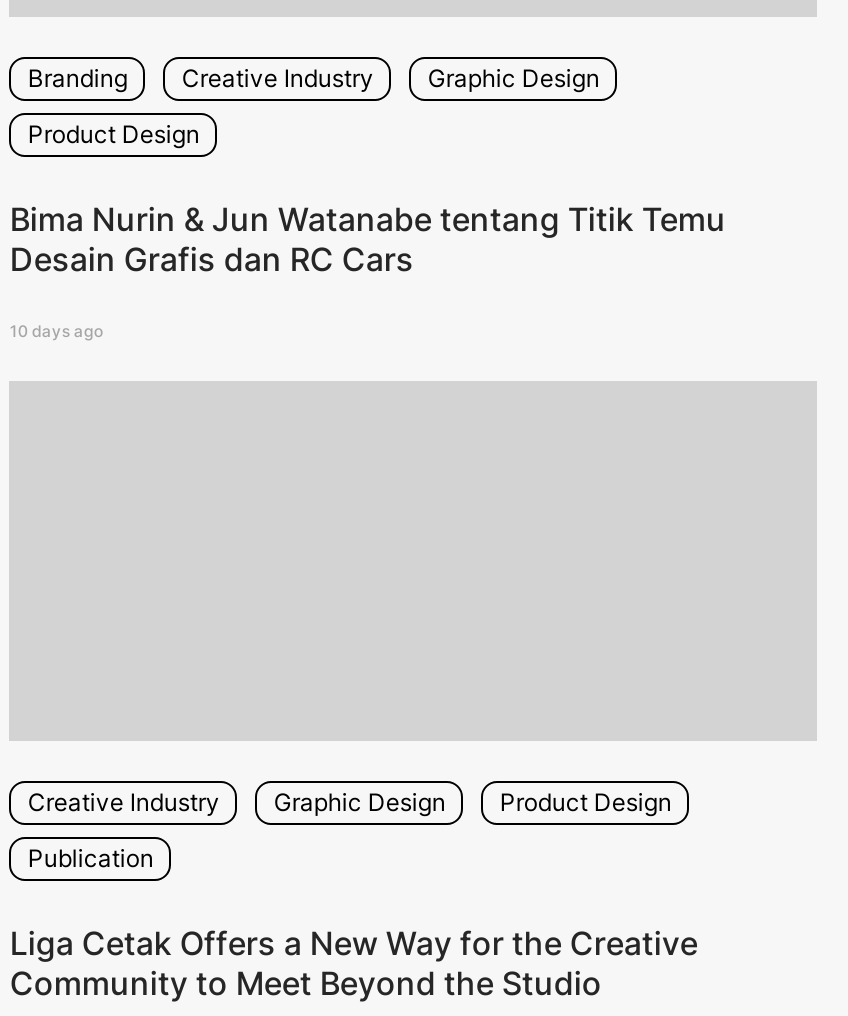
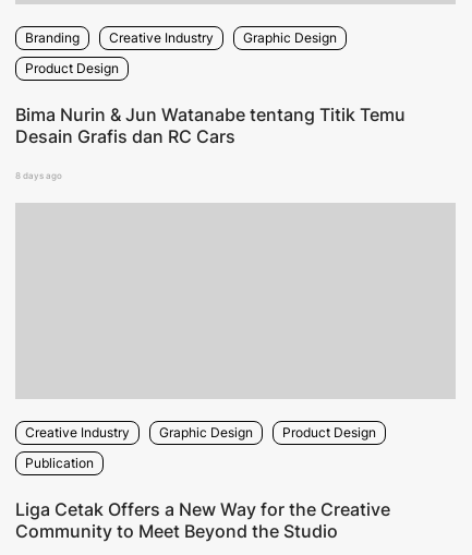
[10,321,104,341] 10 days ago -> [16,170,63,181] 8 days ago

